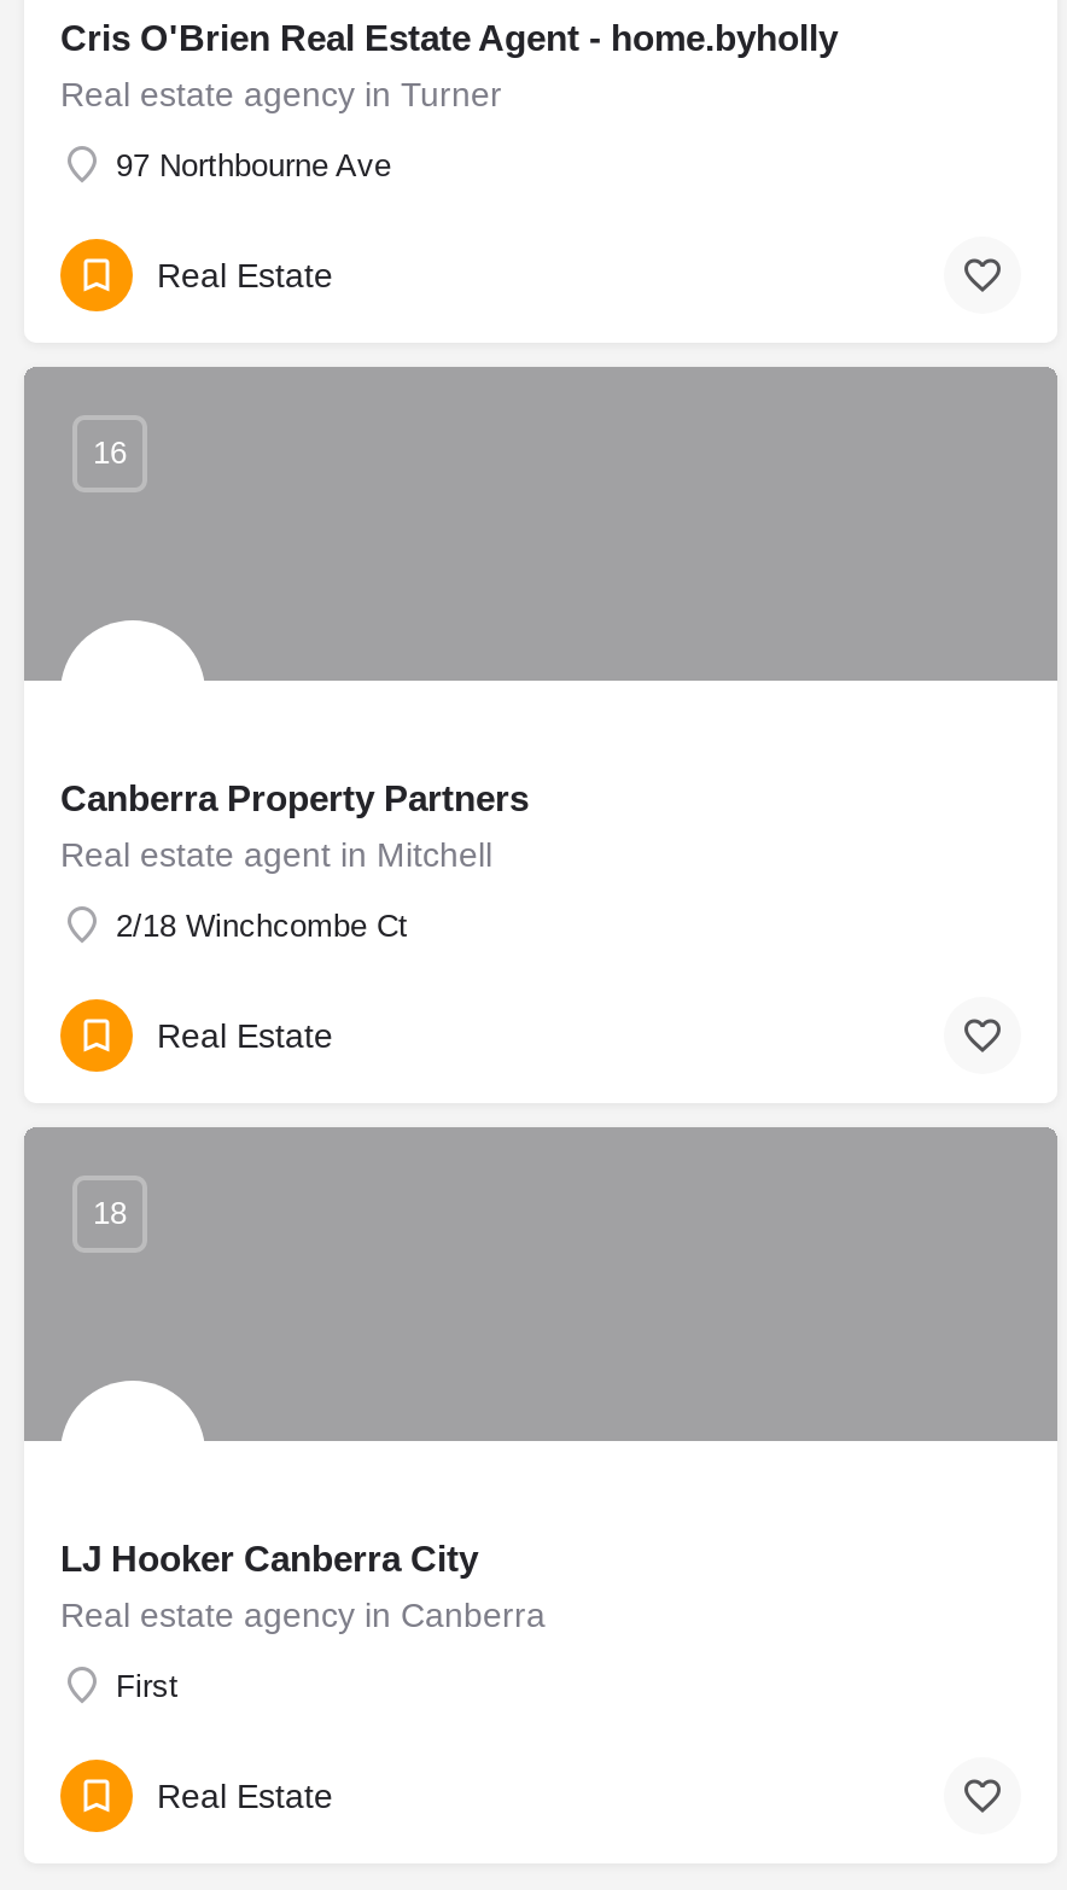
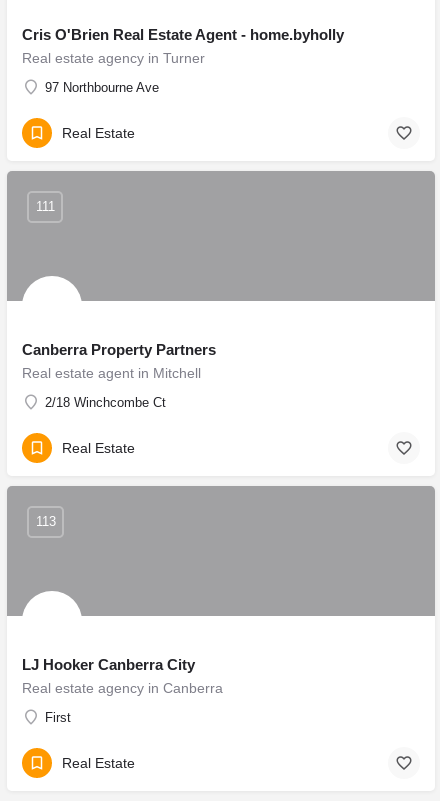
[93,435,127,472] 16 -> [35,199,54,214] 111
[93,1196,127,1232] 18 -> [35,514,55,529] 113

